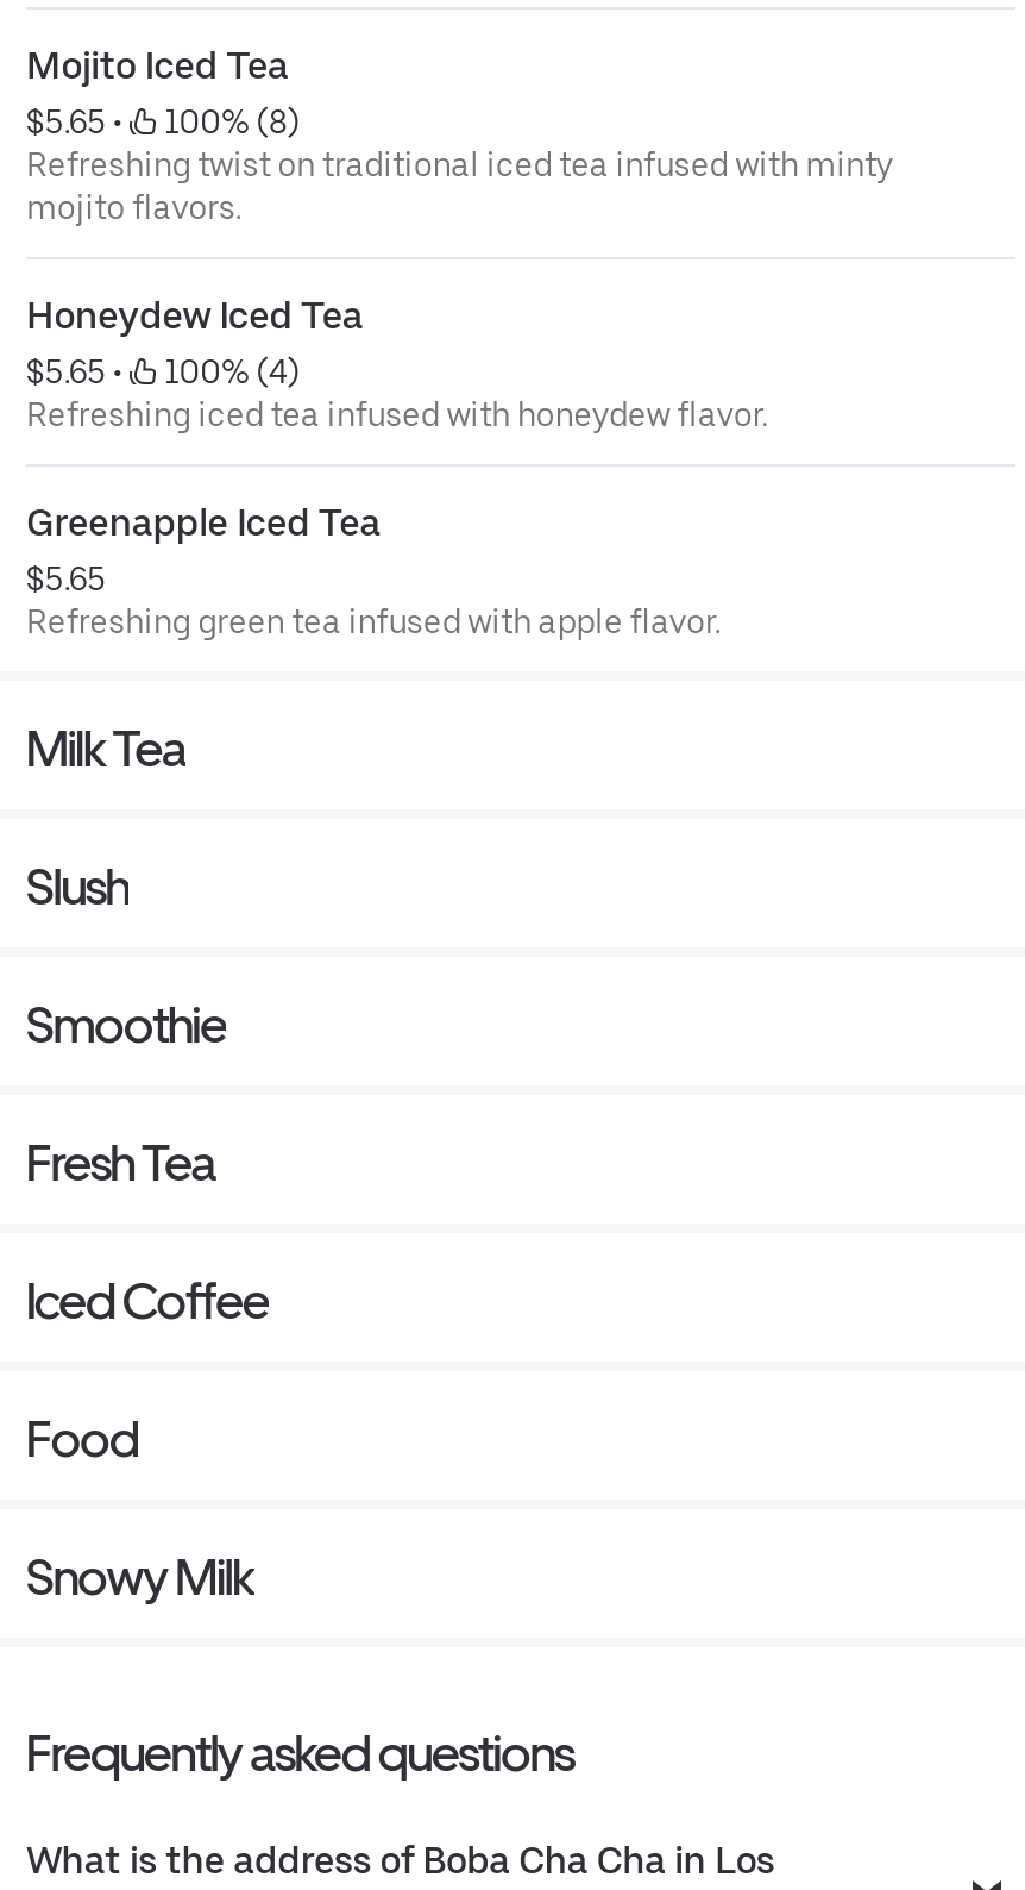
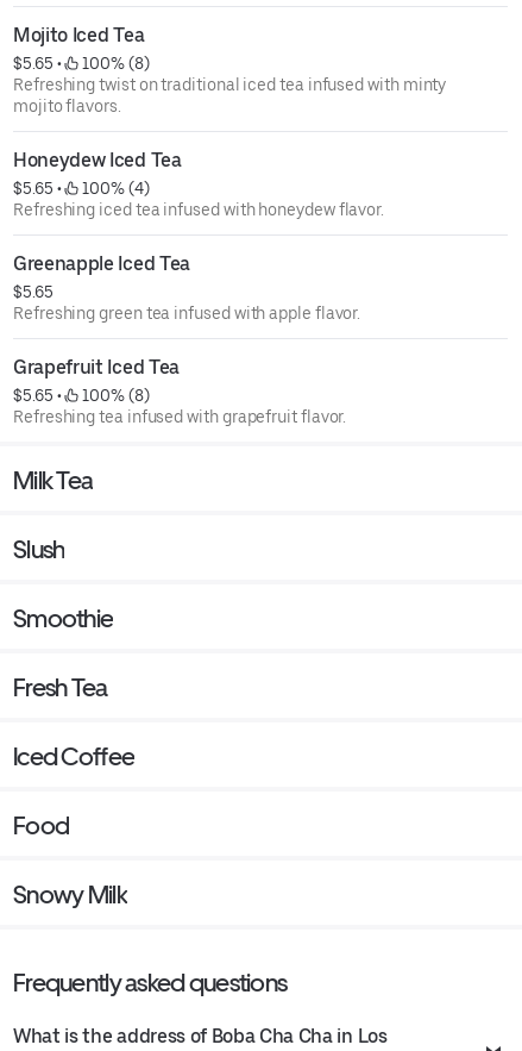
none -> [13,355,346,426] Grapefruit Iced Tea | $5.65 • | 100% (8) | Refreshing tea infused with grapefruit flavor.

